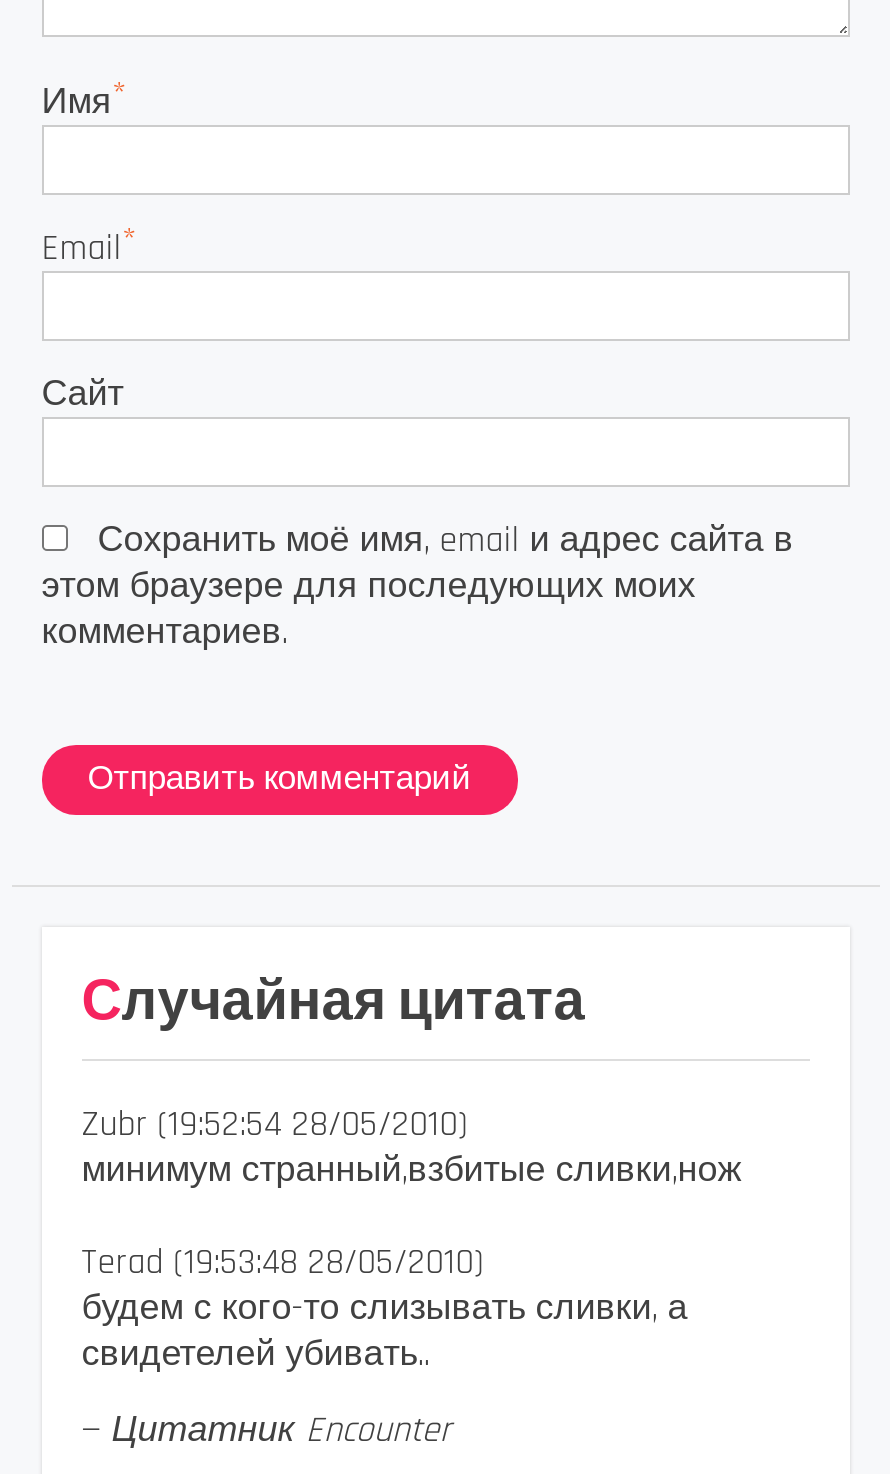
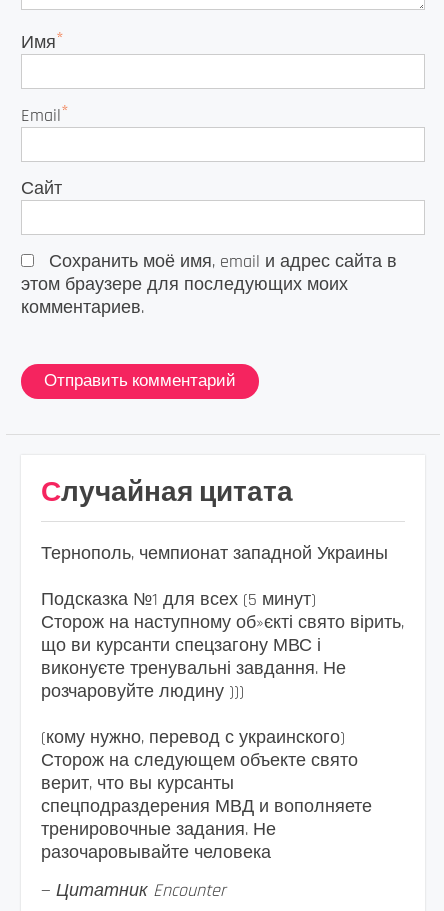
[81,1101,741,1377] Zubr (19:52:54 28/05/2010) | минимум странный,взбитые сливки,нож | Terad (19:53:48 28/05/2010) | будем с кого-то слизывать сливки, а | свидетелей убивать.. -> [41,542,404,864] Тернополь, чемпионат западной Украины | Подсказка №1 для всех (5 минут) | Сторож на наступному об»єкті свято вірить, | що ви курсанти спецзагону МВС і | виконуєте тренувальні завдання. Не | розчаровуйте людину ))) | (кому нужно, перевод с украинского) | Сторож на следующем объекте свято | верит, что вы курсанты | спецподраздерения МВД и вополняете | тренировочные задания. Не | разочаровывайте человека

